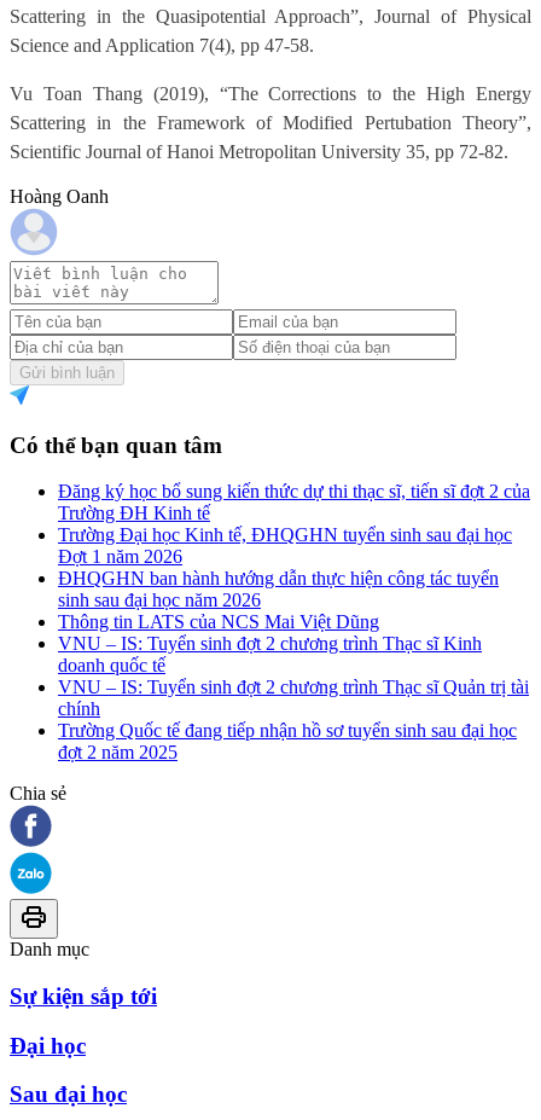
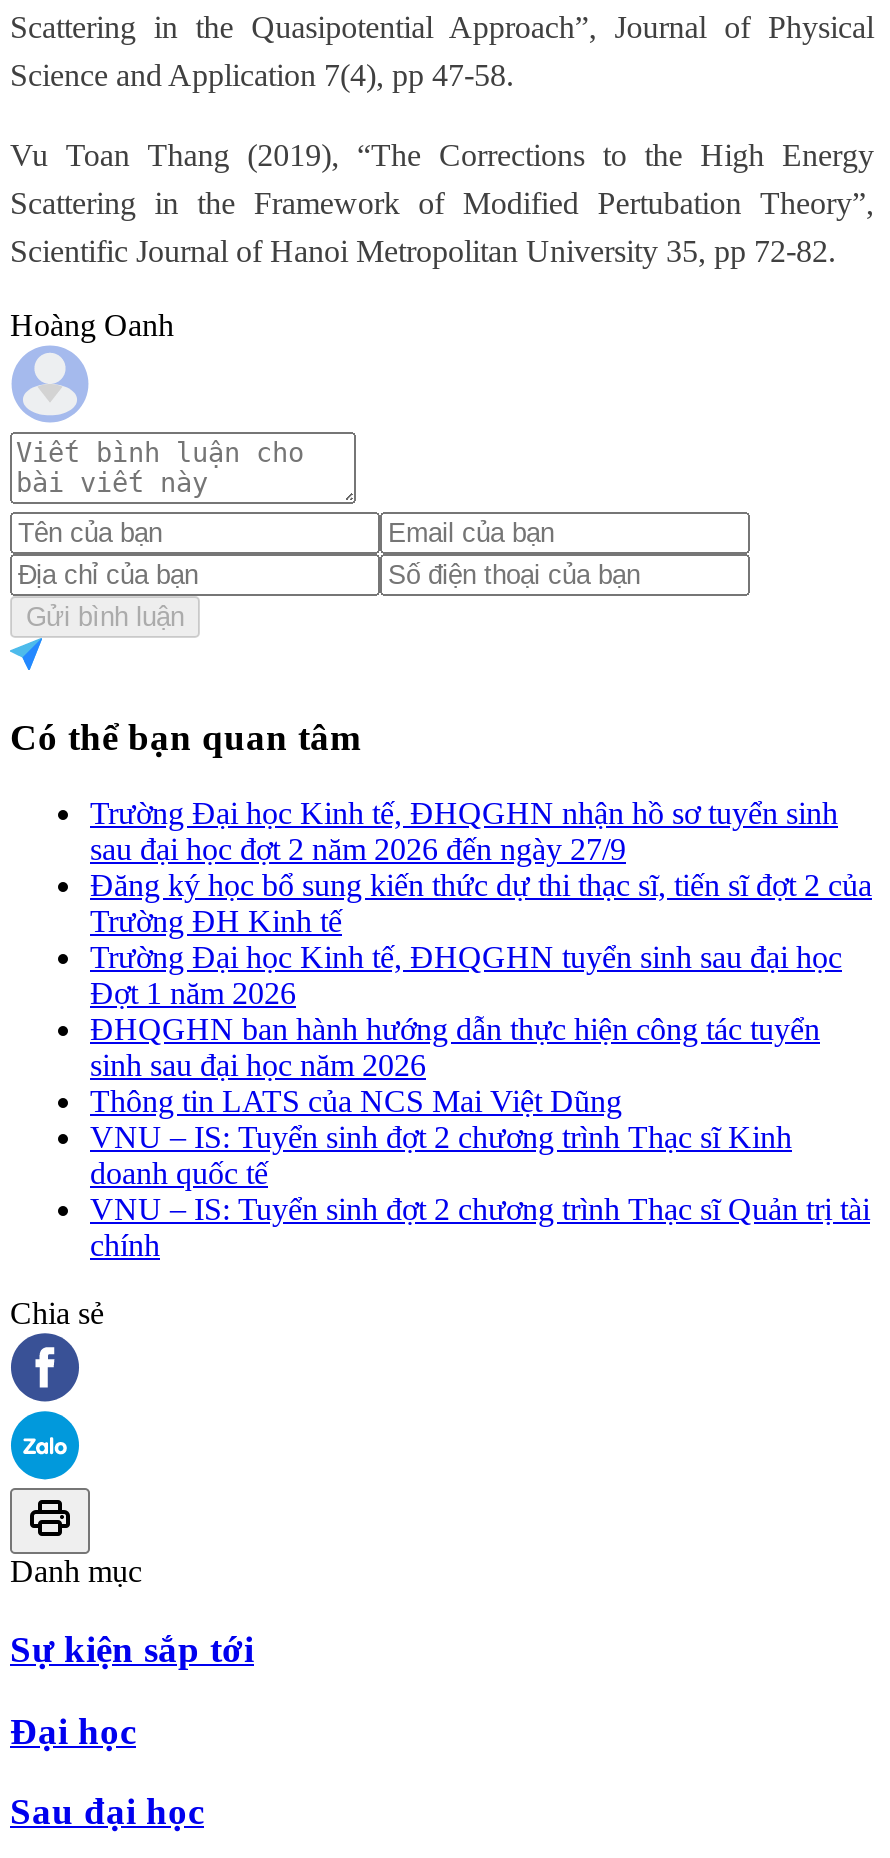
none -> [90,796,838,866] Trường Đại học Kinh tế, ĐHQGHN nhận hồ sơ tuyển sinh | sau đại học đợt 2 năm 2026 đến ngày 27/9
moved [58,481,530,719] -> [90,868,872,1262]: Đăng ký học bổ sung kiến thức dự thi thạc sĩ, tiến sĩ đợt 2 của | Trường ĐH Kinh tế | Trường Đại học Kinh tế, ĐHQGHN tuyển sinh sau đại học | ... | VNU – IS: Tuyển sinh đợt 2 chương trình Thạc sĩ Quản trị tài | chính
[58,720,517,763] Trường Quốc tế đang tiếp nhận hồ sơ tuyển sinh sau đại học | đợt 2 năm 2025 -> none

